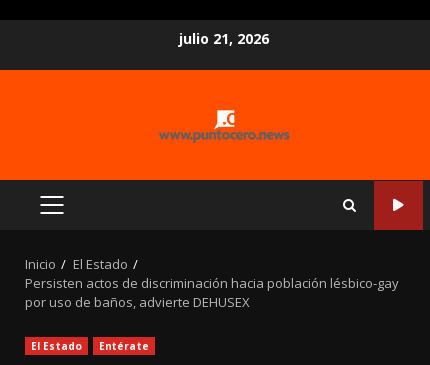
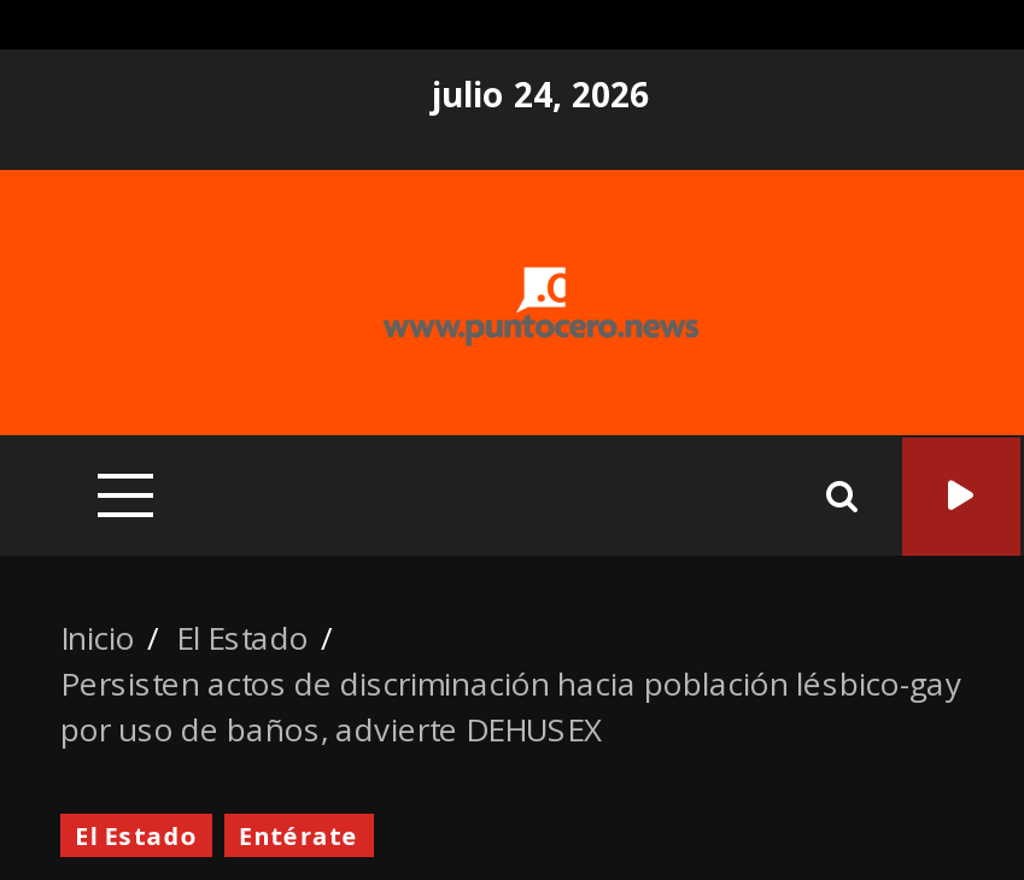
[179,28,269,47] julio 21, 2026 -> [432,70,649,116] julio 24, 2026

